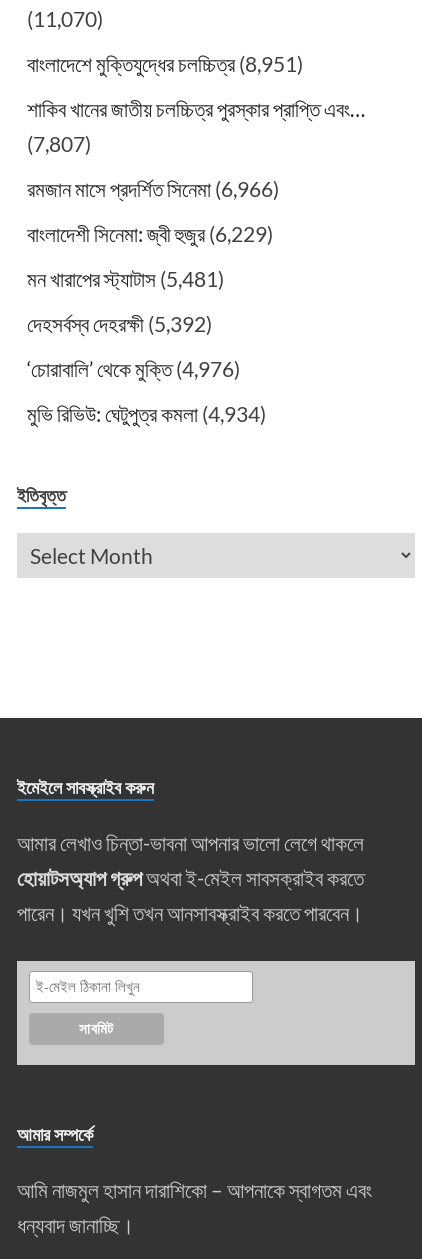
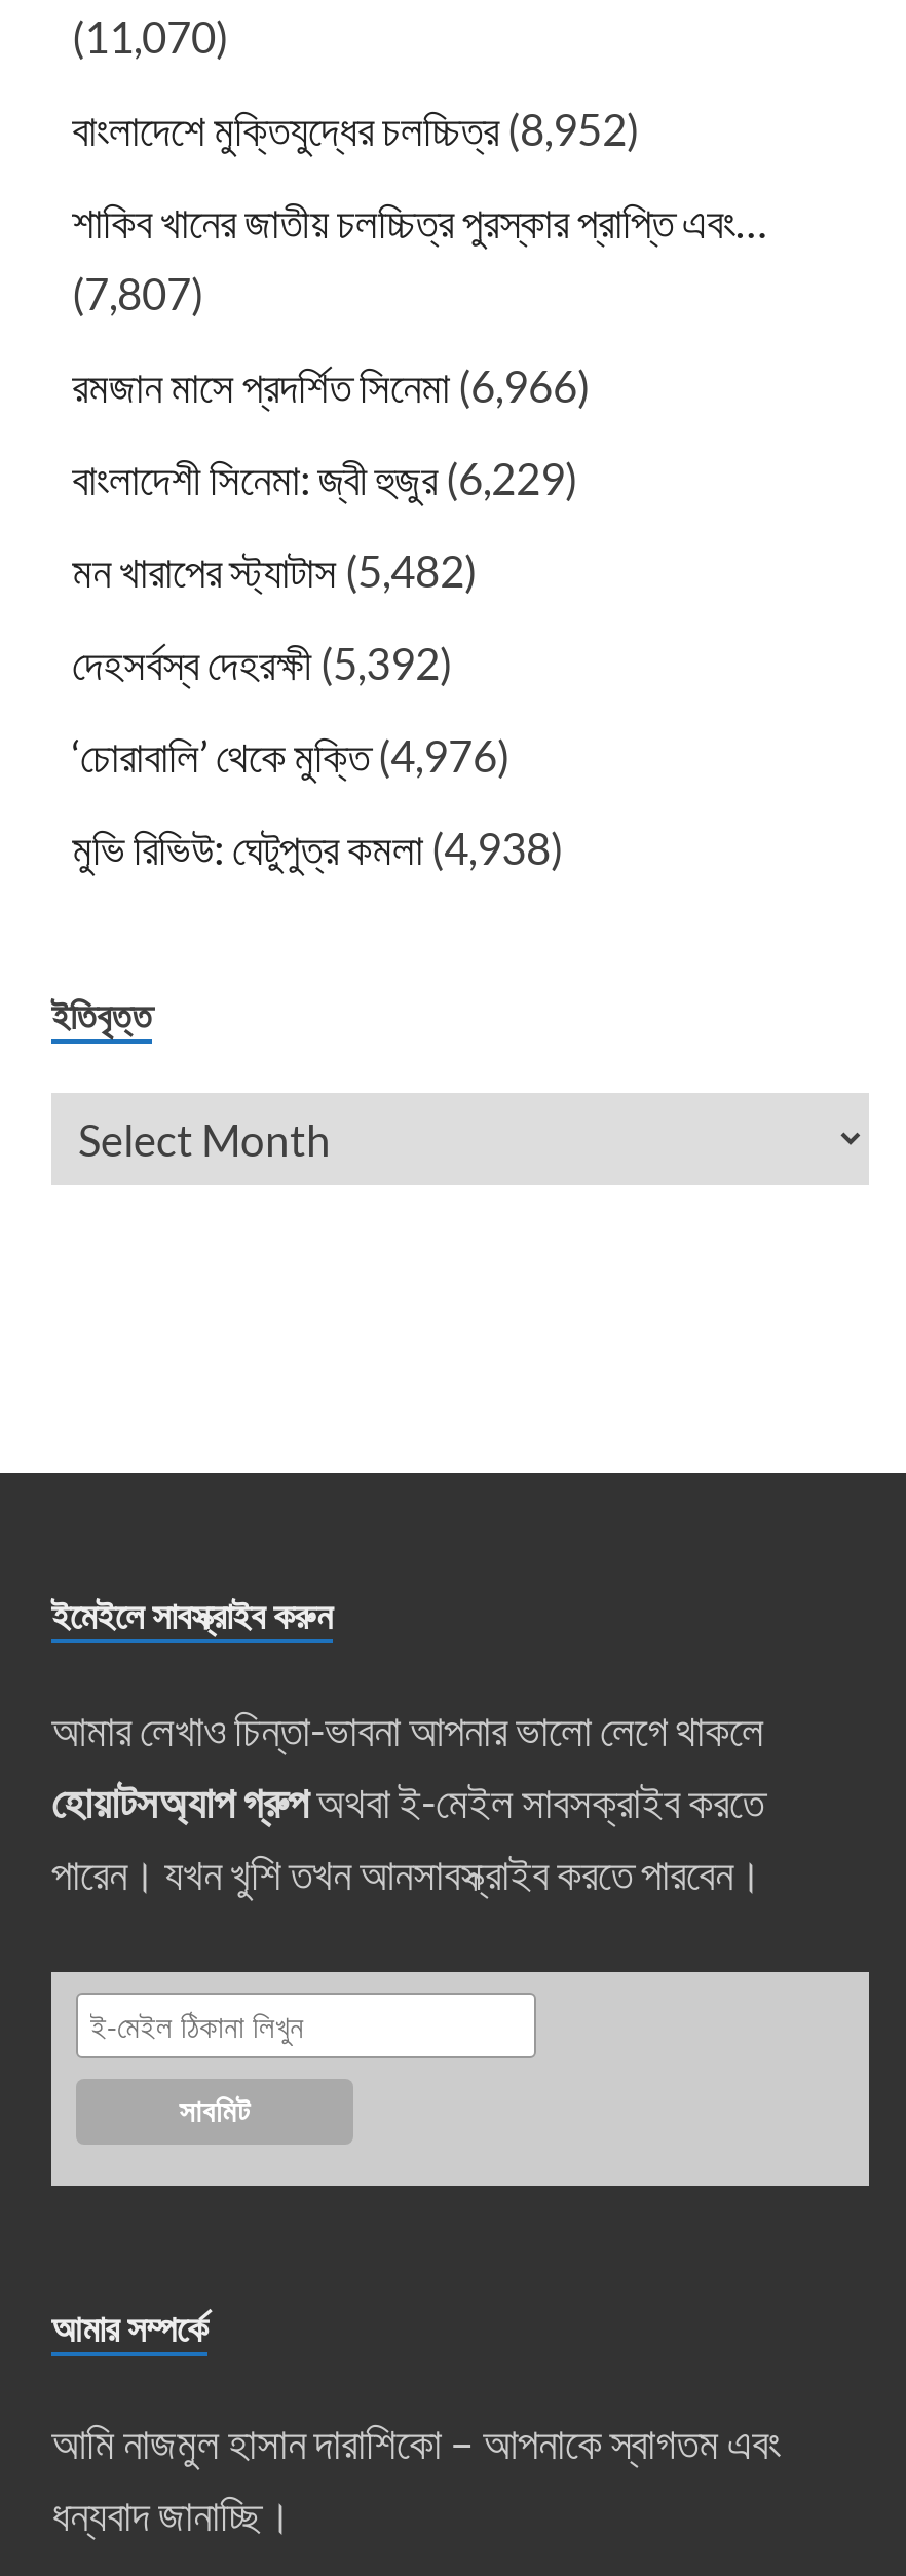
[27,51,303,76] বাংলাদেশে মুক্তিযুদ্ধের চলচ্চিত্র (8,951) -> [72,102,639,154] বাংলাদেশে মুক্তিযুদ্ধের চলচ্চিত্র (8,952)
[27,266,224,291] মন খারাপের স্ট্যাটাস (5,481) -> [72,544,477,595] মন খারাপের স্ট্যাটাস (5,482)
[27,401,266,426] মুভি রিভিউ: ঘেটুপুত্র কমলা (4,934) -> [72,821,563,873] মুভি রিভিউ: ঘেটুপুত্র কমলা (4,938)

